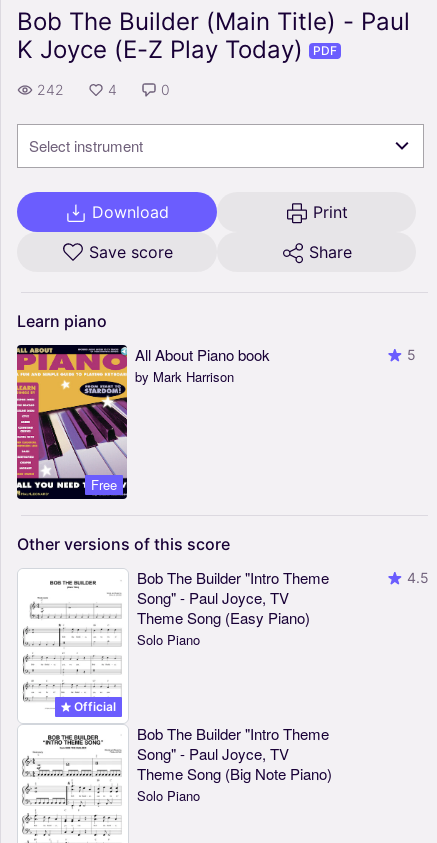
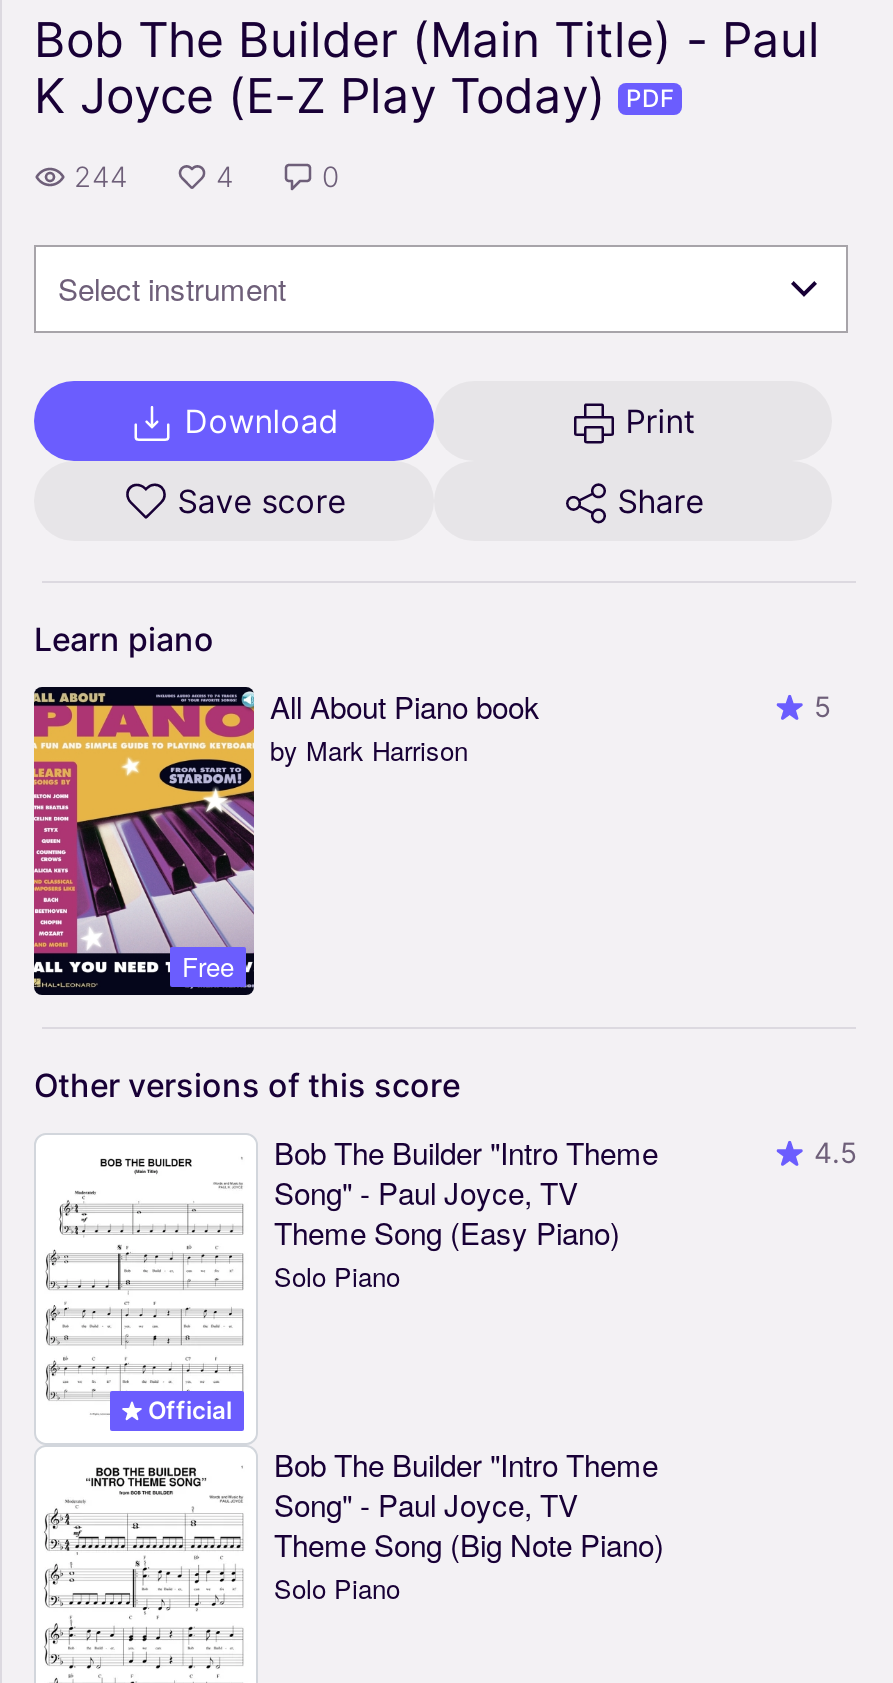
[37,81,64,98] 242 -> [74,160,128,194] 244

